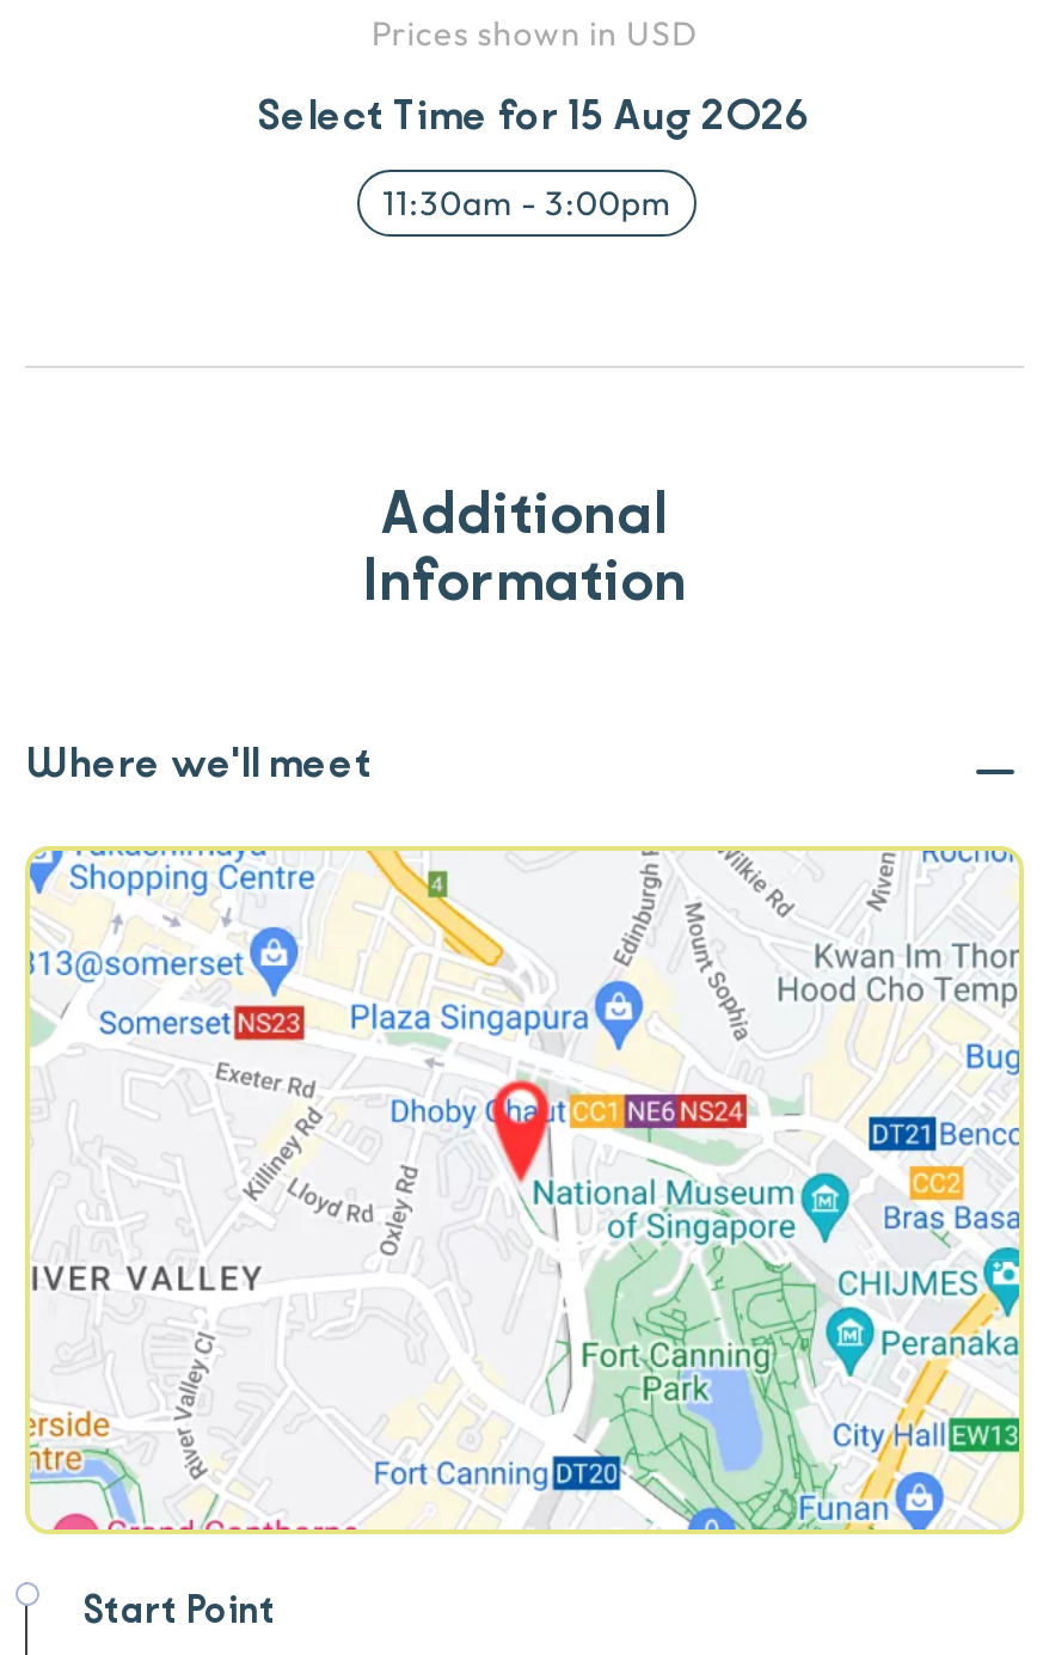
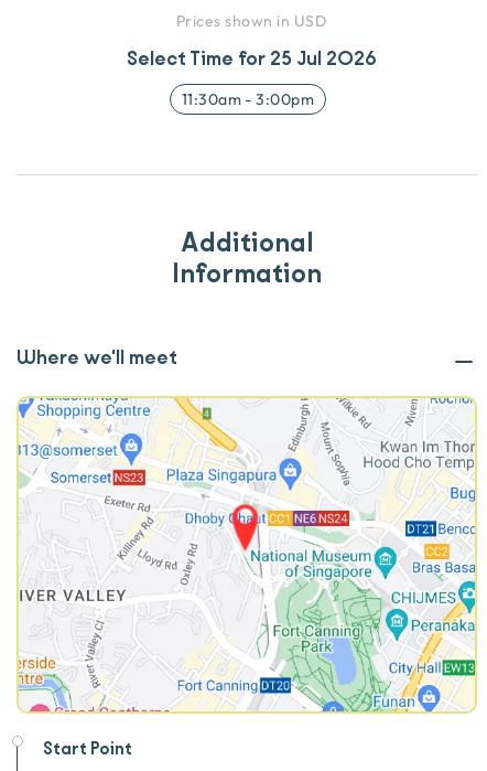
[257,86,811,146] Select Time for 15 Aug 2026 -> [126,45,376,73] Select Time for 25 Jul 2026

